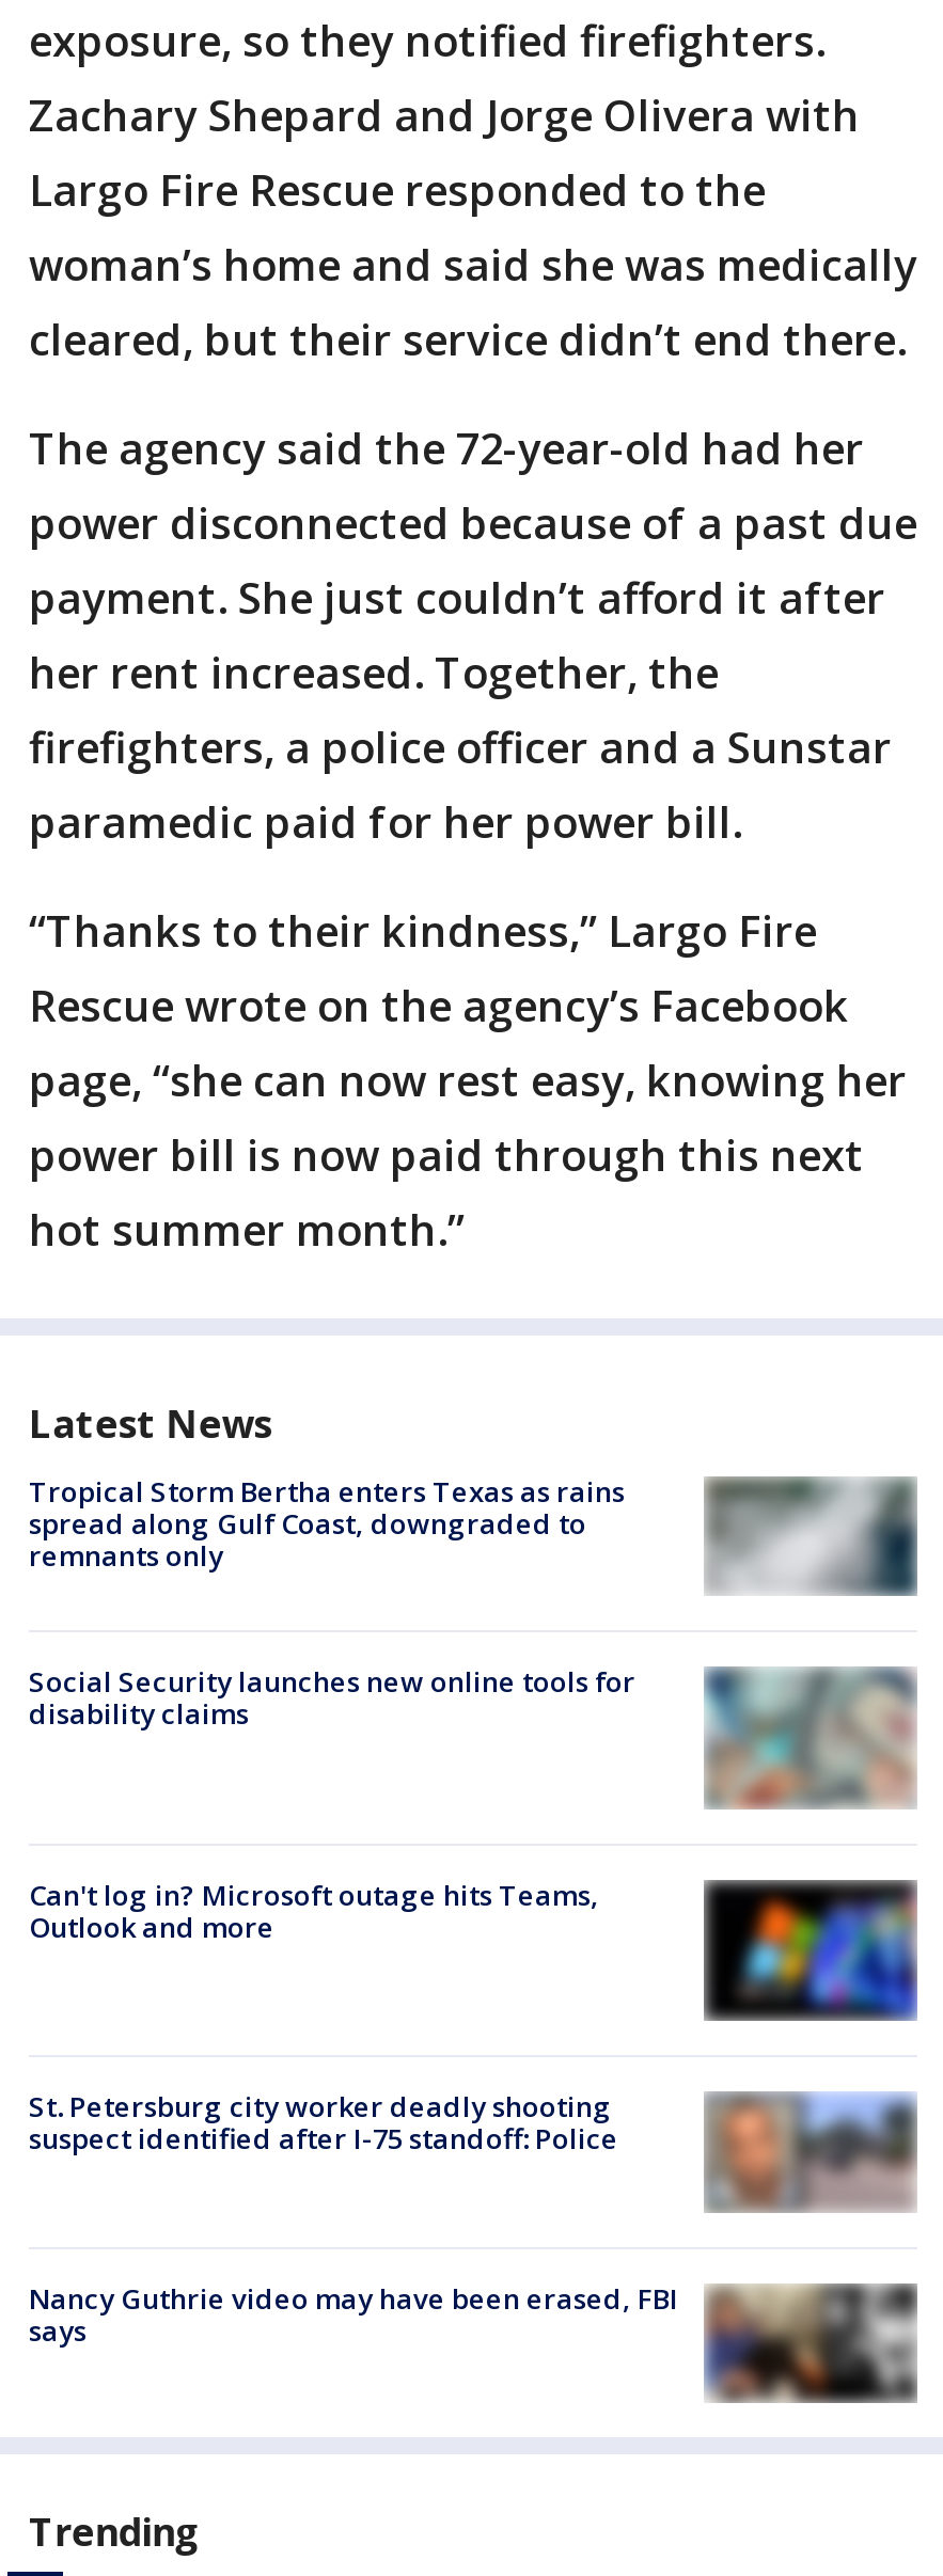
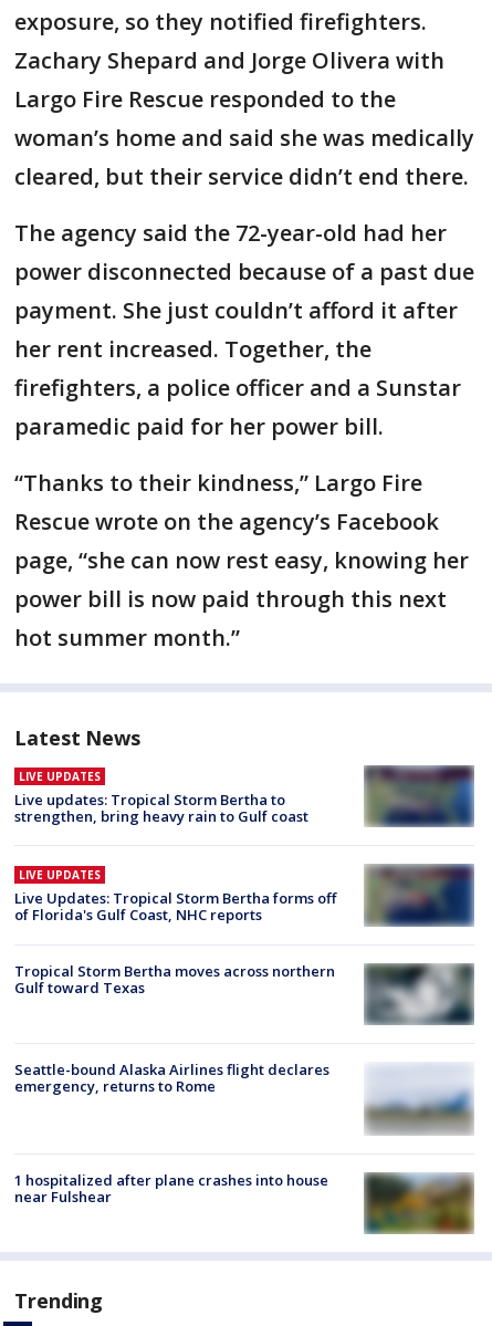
[29,1473,625,1575] Tropical Storm Bertha enters Texas as rains | spread along Gulf Coast, downgraded to | remnants only -> [14,769,308,826] LIVE UPDATES | Live updates: Tropical Storm Bertha to | strengthen, bring heavy rain to Gulf coast
[708,1476,917,1596] [image] -> [365,765,474,827] [image]
[29,1663,917,1809] [image] | Social Security launches new online tools for | disability claims -> [14,864,474,927] [image] | LIVE UPDATES | Live Updates: Tropical Storm Bertha forms off | of Florida's Gulf Coast, NHC reports
[29,1875,599,1946] Can't log in? Microsoft outage hits Teams, | Outlook and more -> [14,961,335,997] Tropical Storm Bertha moves across northern | Gulf toward Texas
[702,1880,920,2023] [image] -> [364,963,474,1036] [image]
[29,2074,917,2211] [image] | St. Petersburg city worker deadly shooting | suspect identified after I-75 standoff: Police -> [14,1059,473,1134] [image] | Seattle-bound Alaska Airlines flight declares | emergency, returns to Rome
[29,2278,917,2403] [image] | Nancy Guthrie video may have been erased, FBI | says -> [14,1170,474,1234] [image] | 1 hospitalized after plane crashes into house | near Fulshear

